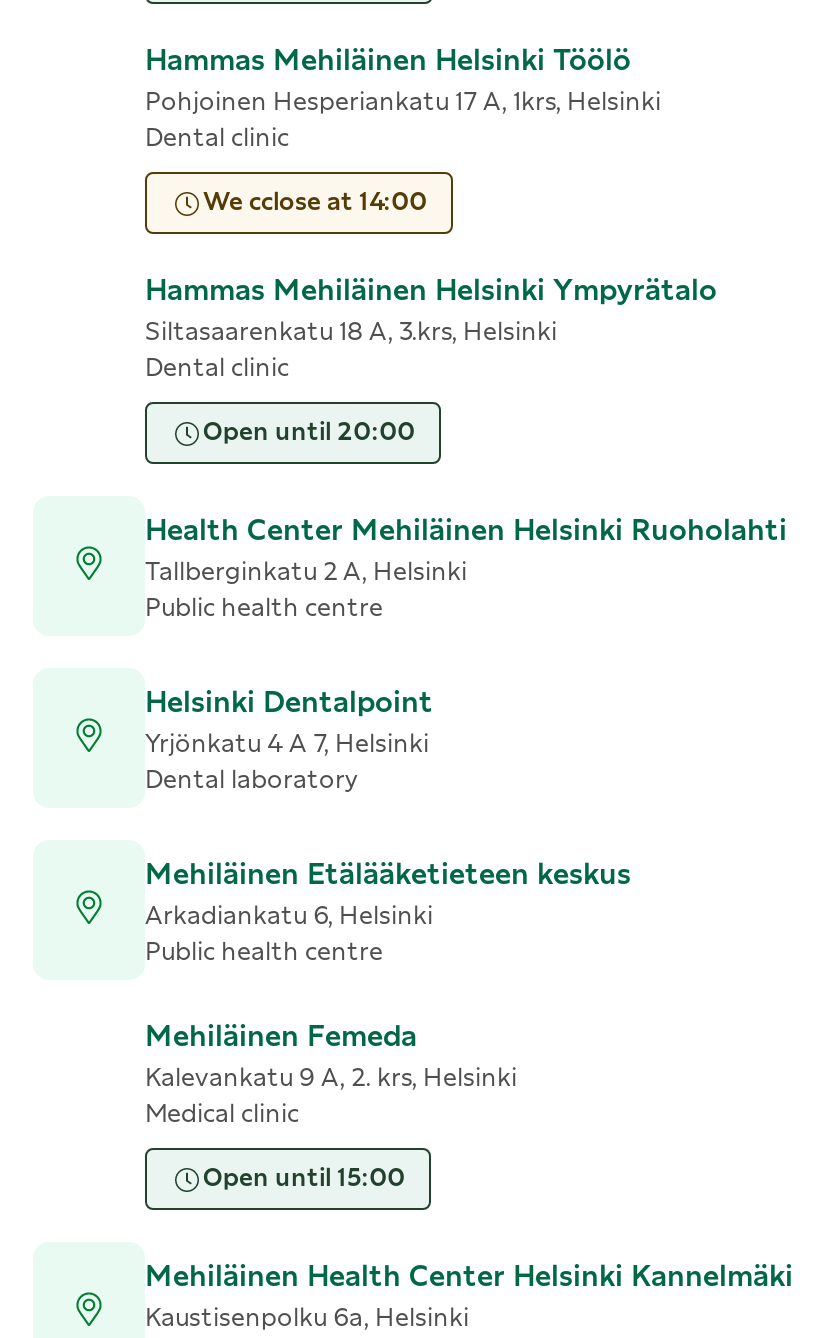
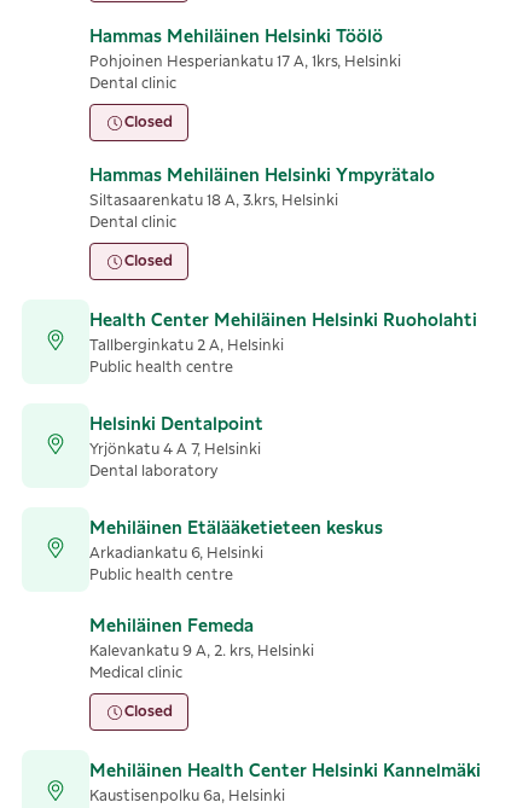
[203,190,427,214] We cclose at 14:00 -> [124,115,173,129] Closed
[203,420,415,444] Open until 20:00 -> [124,254,173,268] Closed
[203,1166,405,1190] Open until 15:00 -> [124,704,173,719] Closed

